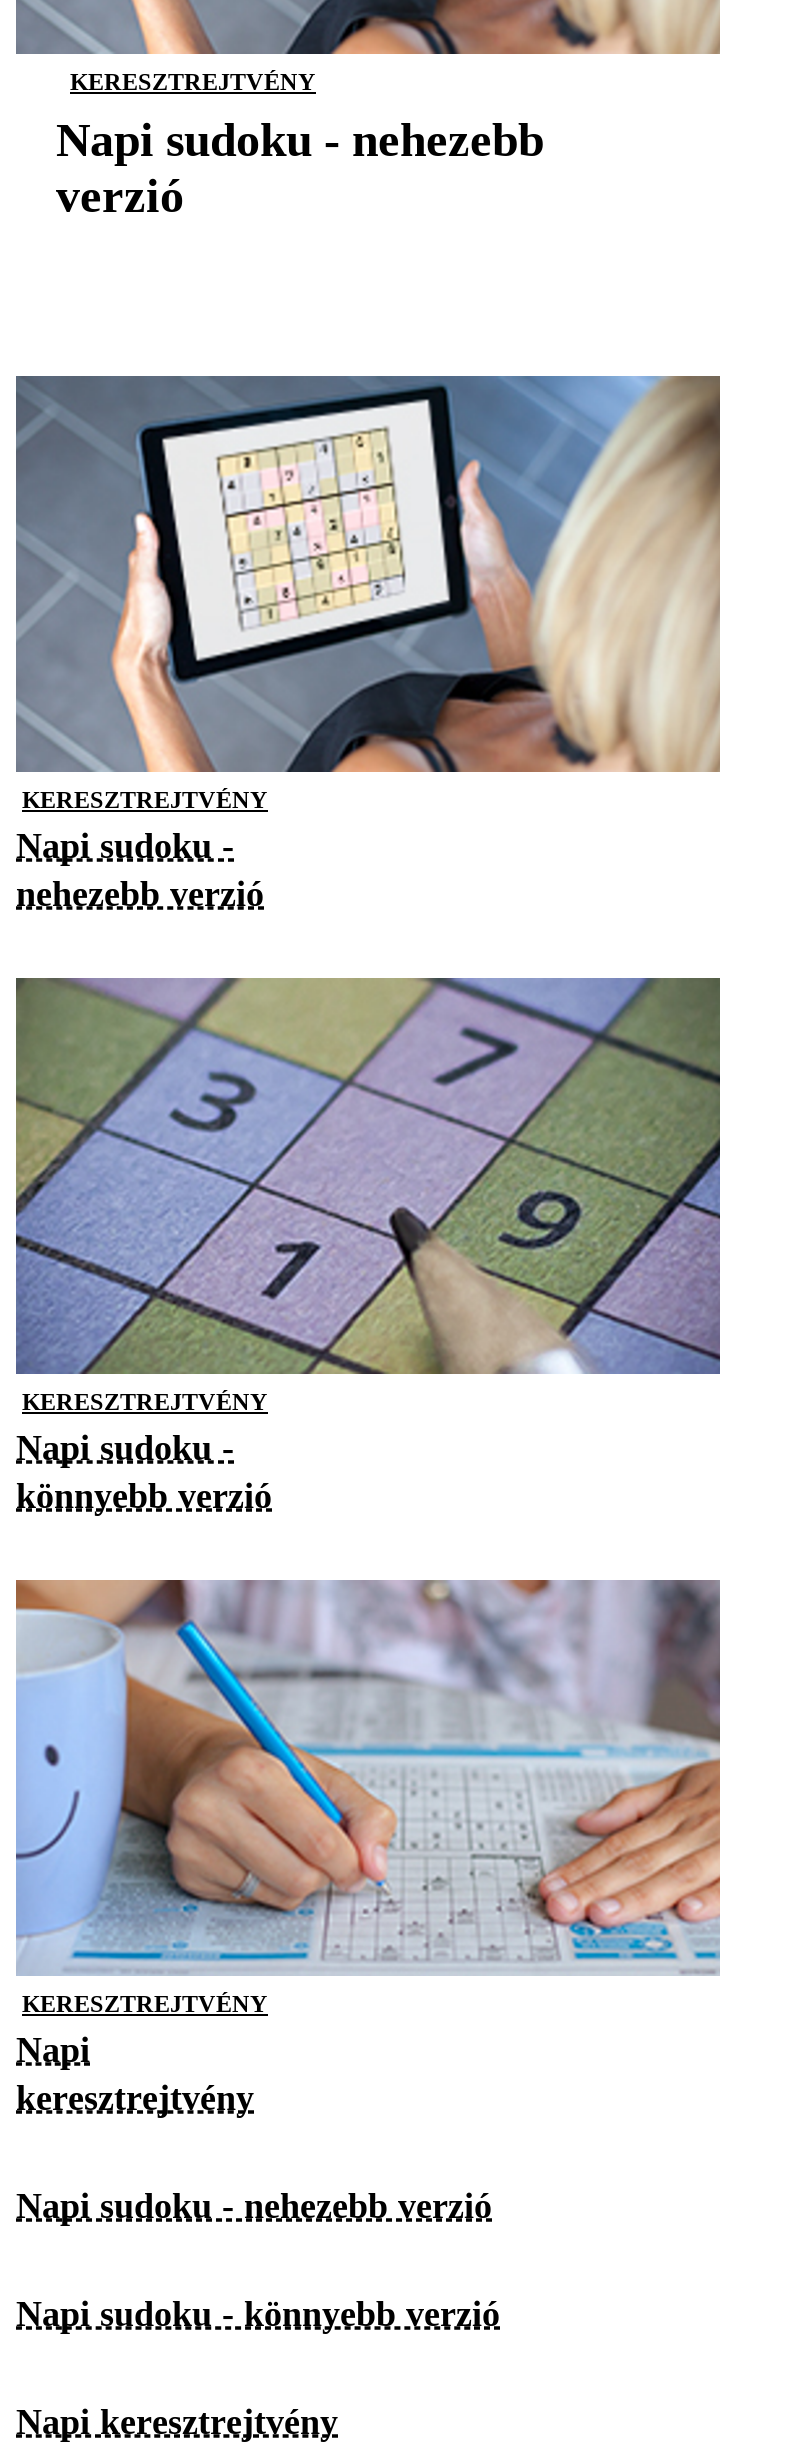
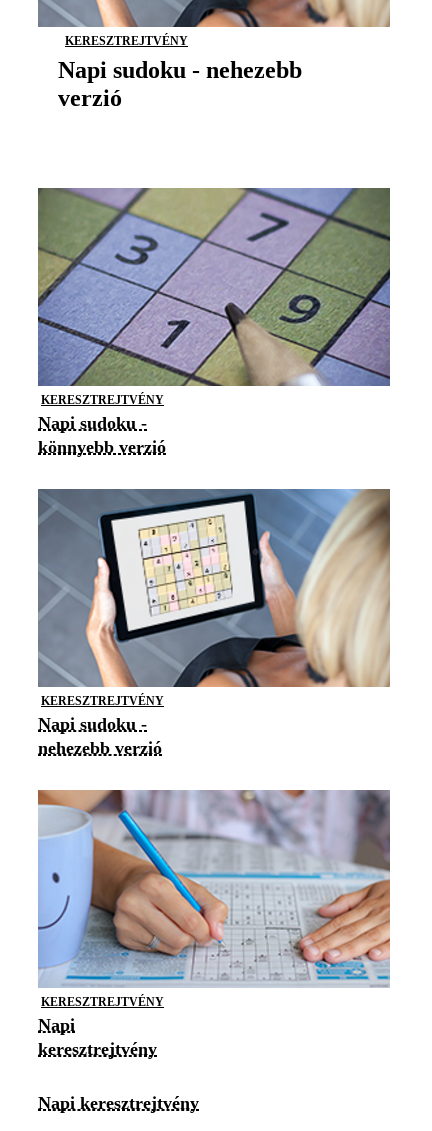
moved [16,376,720,774] -> [38,489,390,688]: [image]
moved [16,873,264,913] -> [38,738,162,758]: nehezebb verzió
moved [16,976,722,1376] -> [38,187,391,387]: [image]
moved [16,1476,272,1516] -> [38,437,166,457]: könnyebb verzió
[16,2186,500,2334] Napi sudoku - nehezebb verzió | Napi sudoku - könnyebb verzió -> none

